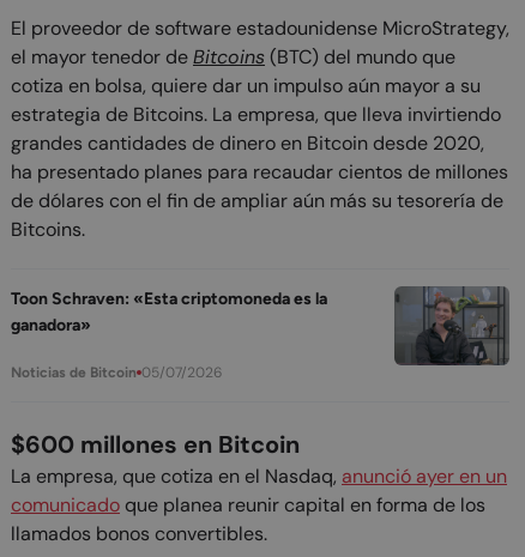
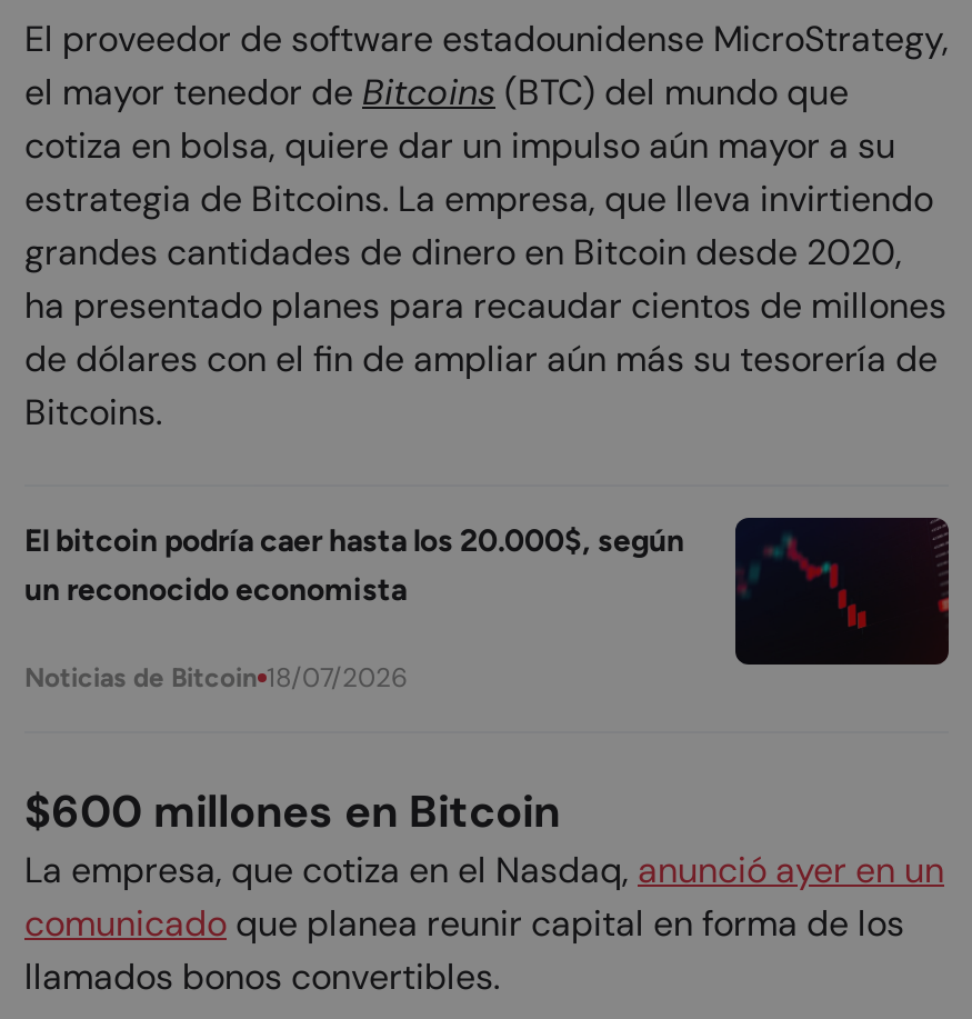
[11,289,327,335] Toon Schraven: «Esta criptomoneda es la | ganadora» -> [24,522,684,609] El bitcoin podría caer hasta los 20.000$, según | un reconocido economista
[393,285,511,367] [image] -> [733,518,951,667] [image]
[11,363,223,382] Noticias de Bitcoin 05/07/2026 -> [24,660,409,696] Noticias de Bitcoin 18/07/2026

